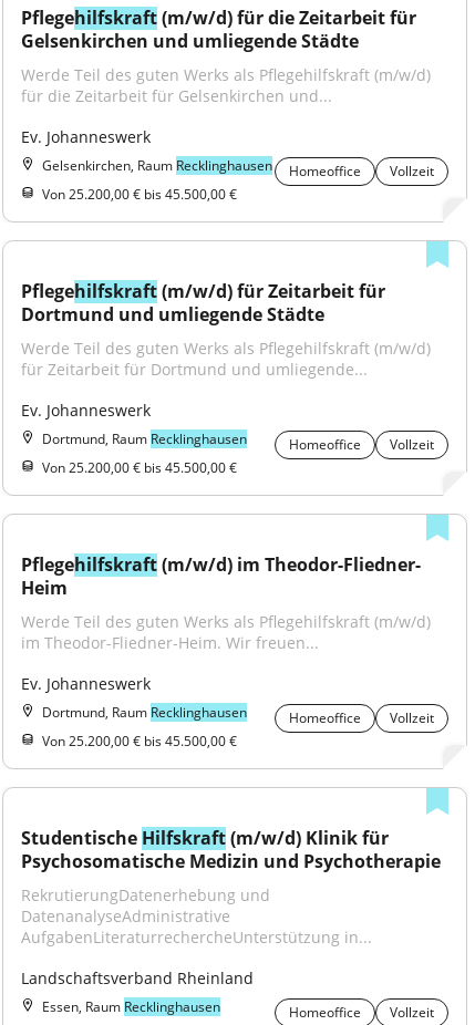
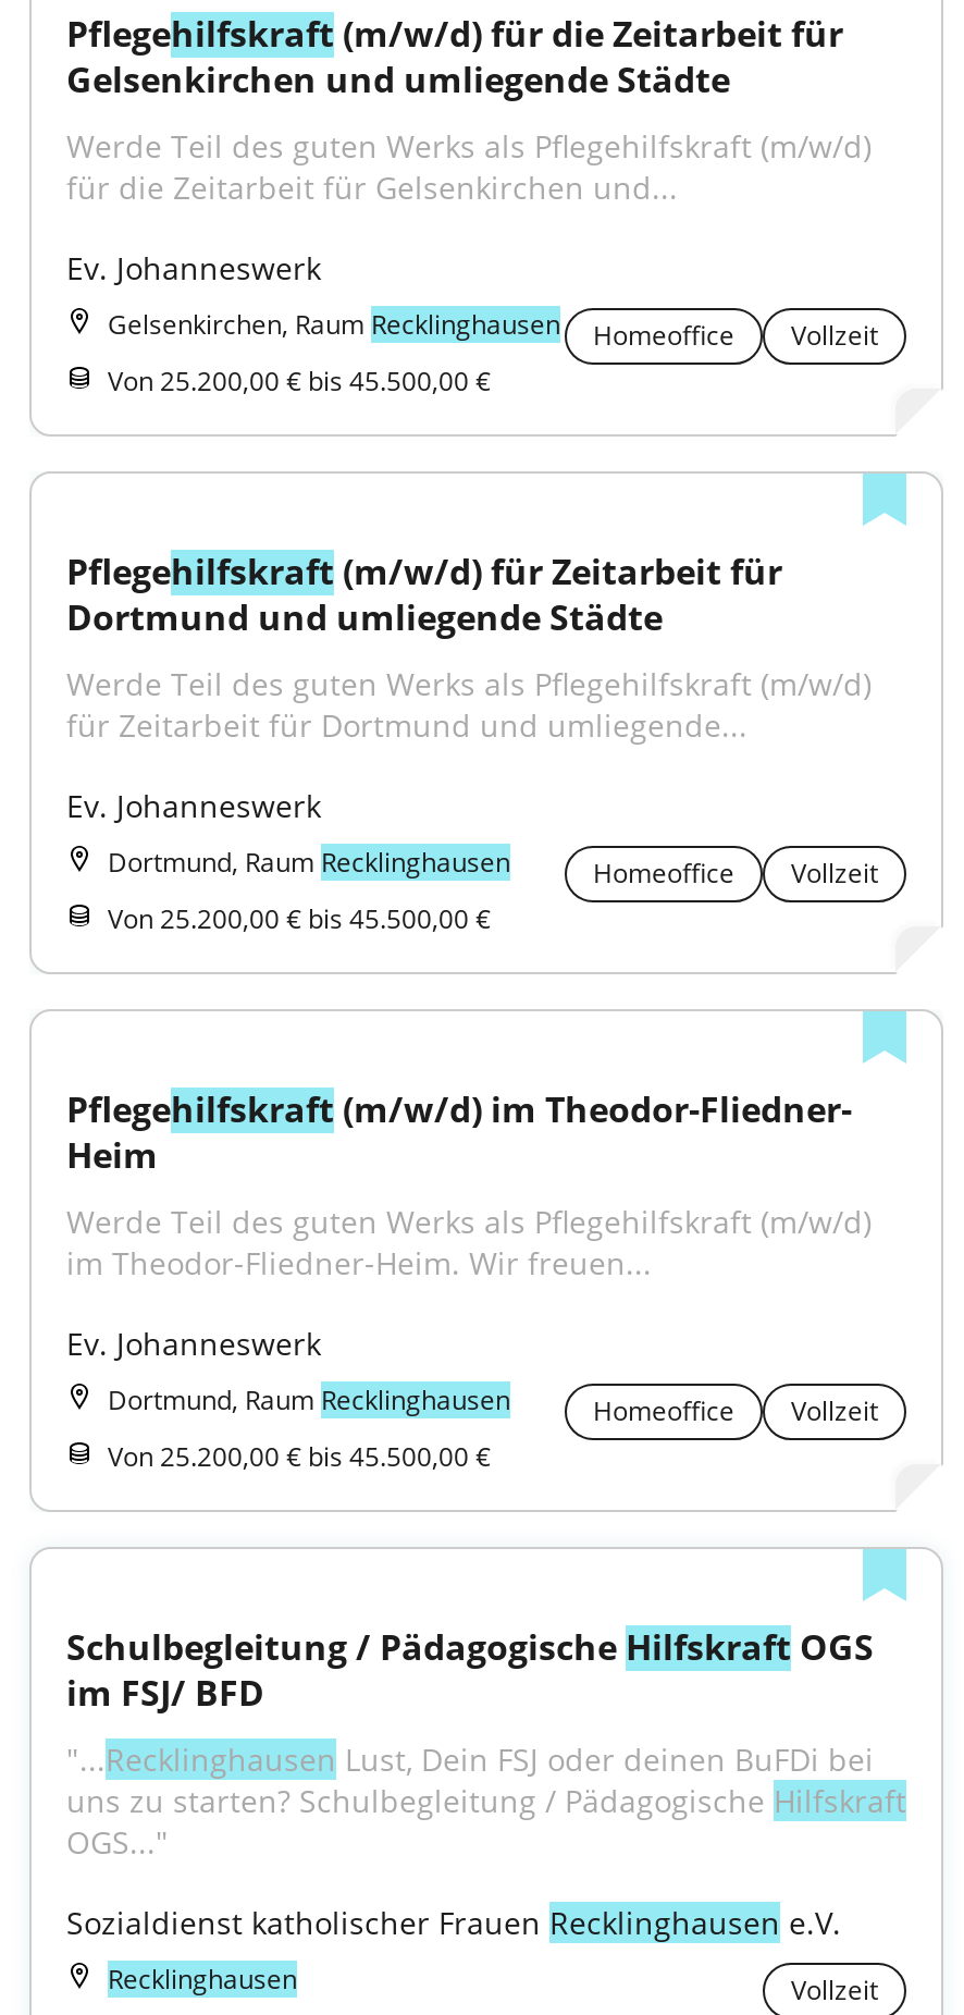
[21,826,441,873] Studentische Hilfskraft (m/w/d) Klinik für | Psychosomatische Medizin und Psychotherapie -> [66,1623,874,1717] Schulbegleitung / Pädagogische Hilfskraft OGS | im FSJ/ BFD
[21,884,372,948] RekrutierungDatenerhebung und | DatenanalyseAdministrative | AufgabenLiteraturrechercheUnterstützung in... -> [66,1738,906,1863] "...Recklinghausen Lust, Dein FSJ oder deinen BuFDi bei | uns zu starten? Schulbegleitung / Pädagogische Hilfskraft | OGS..."
[21,967,361,1022] Landschaftsverband Rheinland | Essen, RaumRecklinghausen | Homeoffice -> [66,1902,841,1998] Sozialdienst katholischer Frauen Recklinghausen e.V. | Recklinghausen

